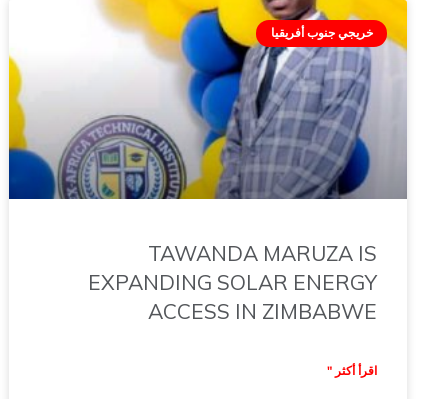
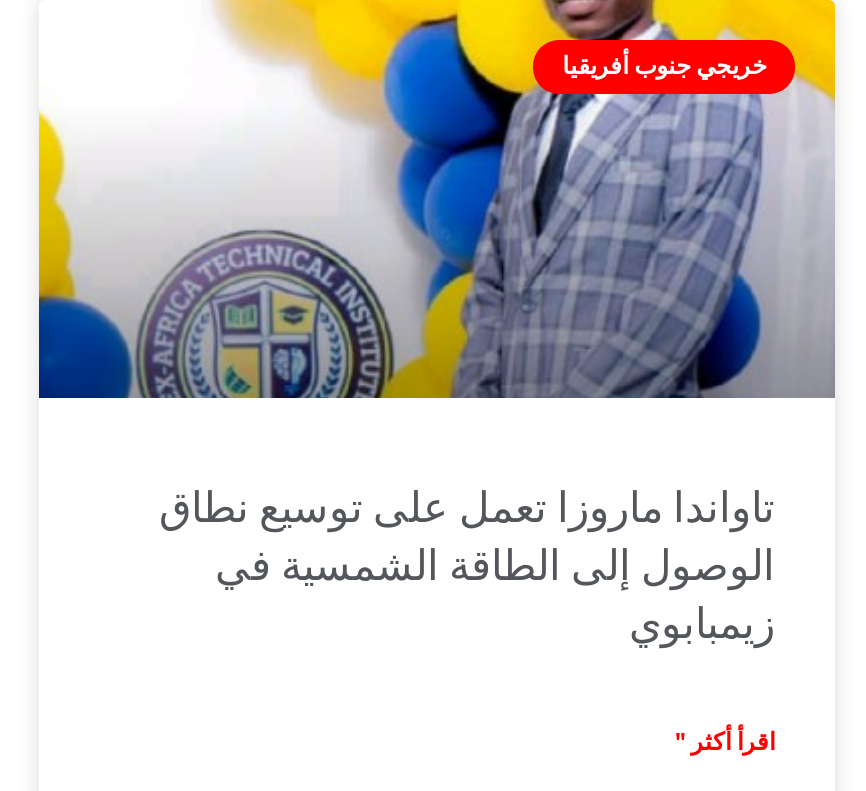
[88,240,377,324] TAWANDA MARUZA IS | EXPANDING SOLAR ENERGY | ACCESS IN ZIMBABWE -> [159,480,775,648] تاواندا ماروزا تعمل على توسيع نطاق | الوصول إلى الطاقة الشمسية في | زيمبابوي

